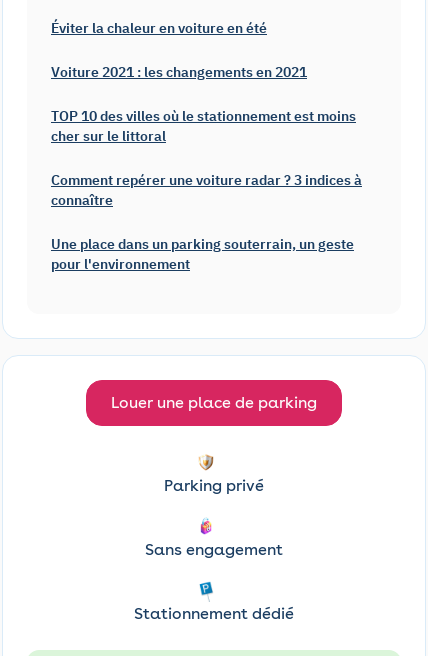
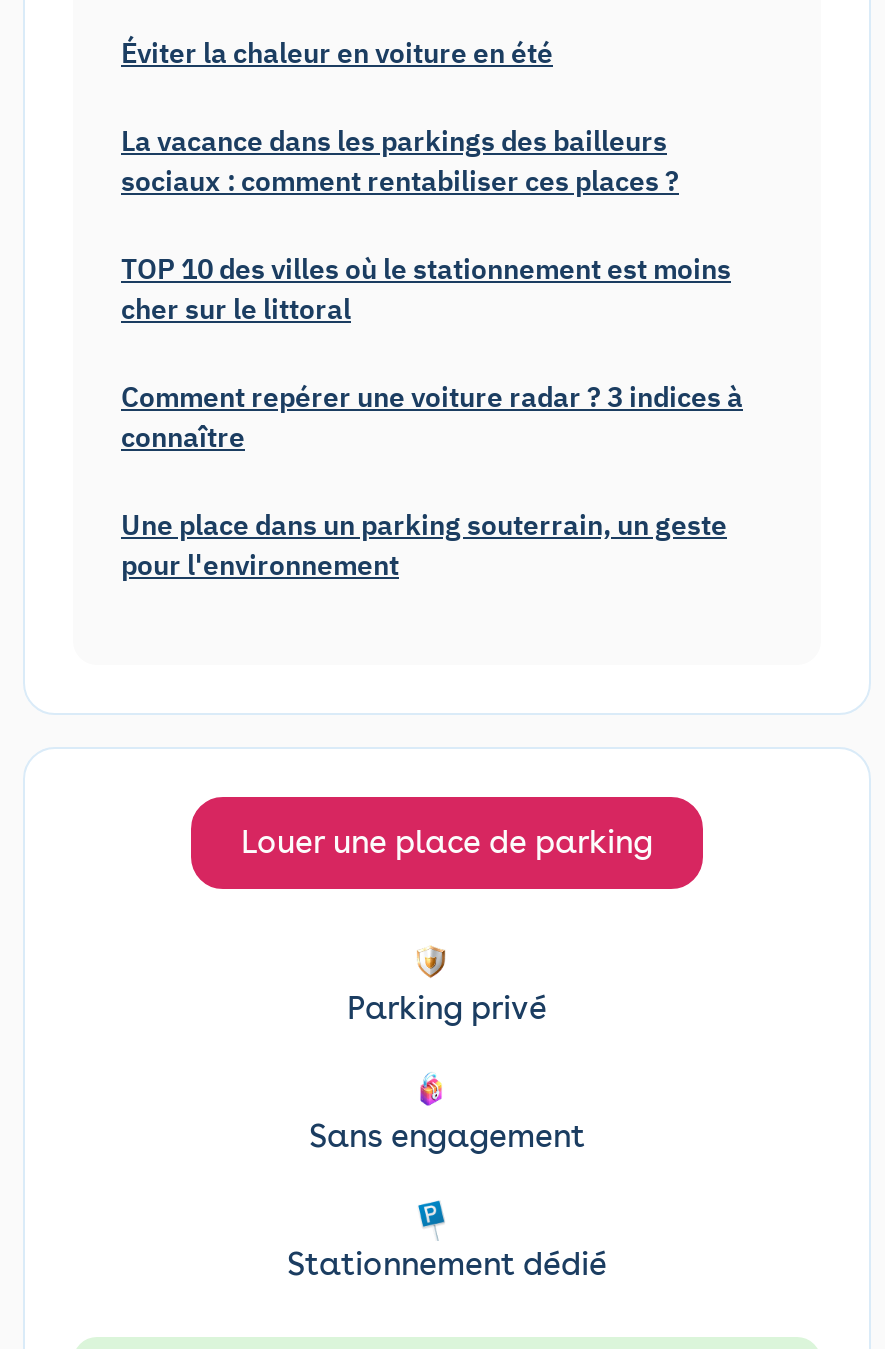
[51,63,307,81] Voiture 2021 : les changements en 2021 -> [121,123,679,199] La vacance dans les parkings des bailleurs | sociaux : comment rentabiliser ces places ?

